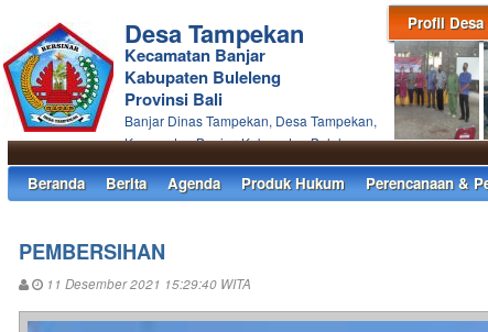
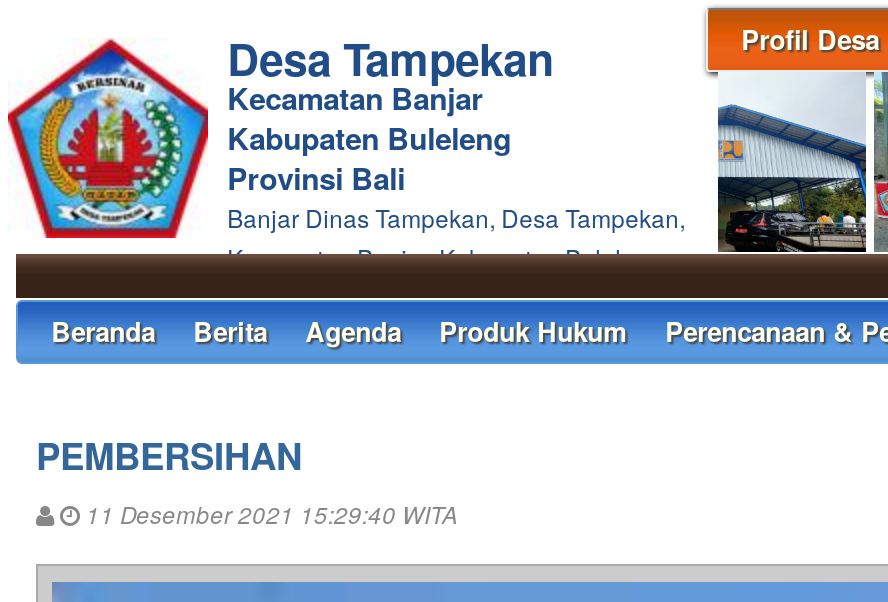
[393,40,485,141] [image] -> [716,70,882,252] [image]

